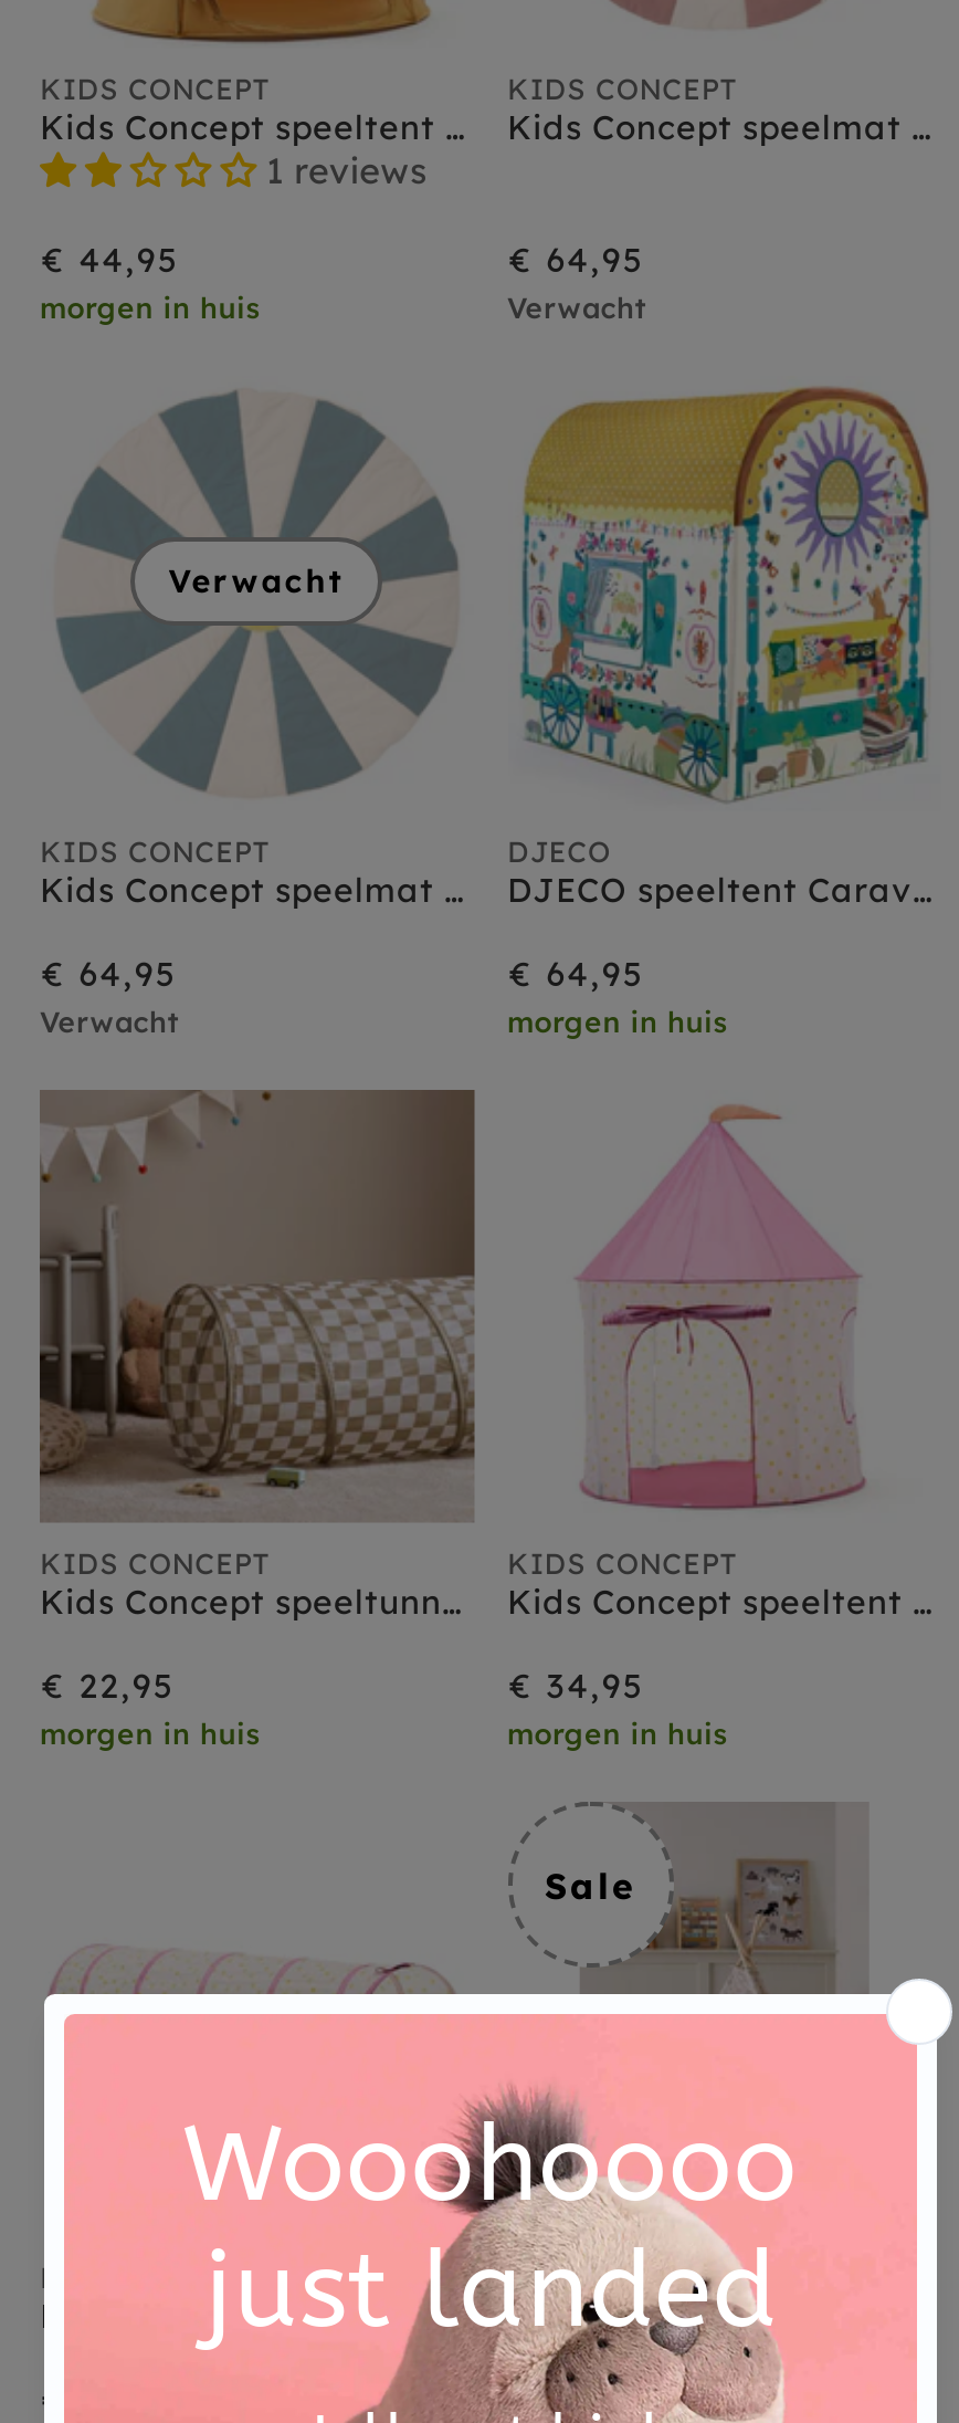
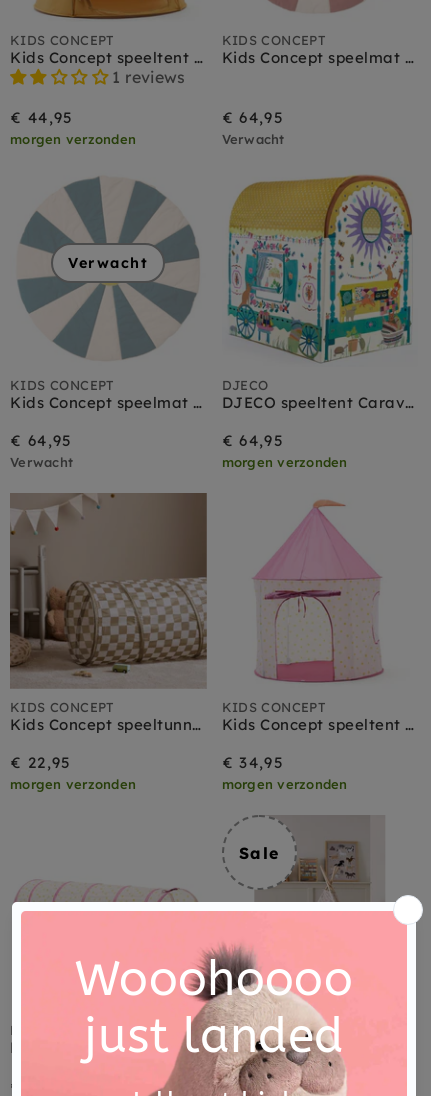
[40,290,260,325] morgen in huis -> [10,131,136,147] morgen verzonden
[507,1003,727,1038] morgen in huis -> [221,453,347,469] morgen verzonden
[40,1716,260,1751] morgen in huis -> [10,776,136,792] morgen verzonden
[507,1716,727,1751] morgen in huis -> [221,776,347,792] morgen verzonden

